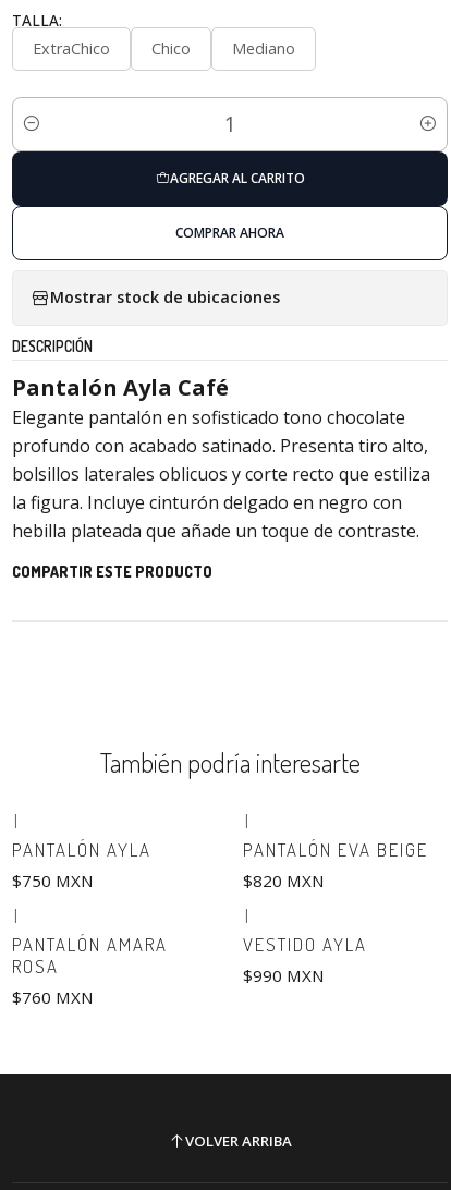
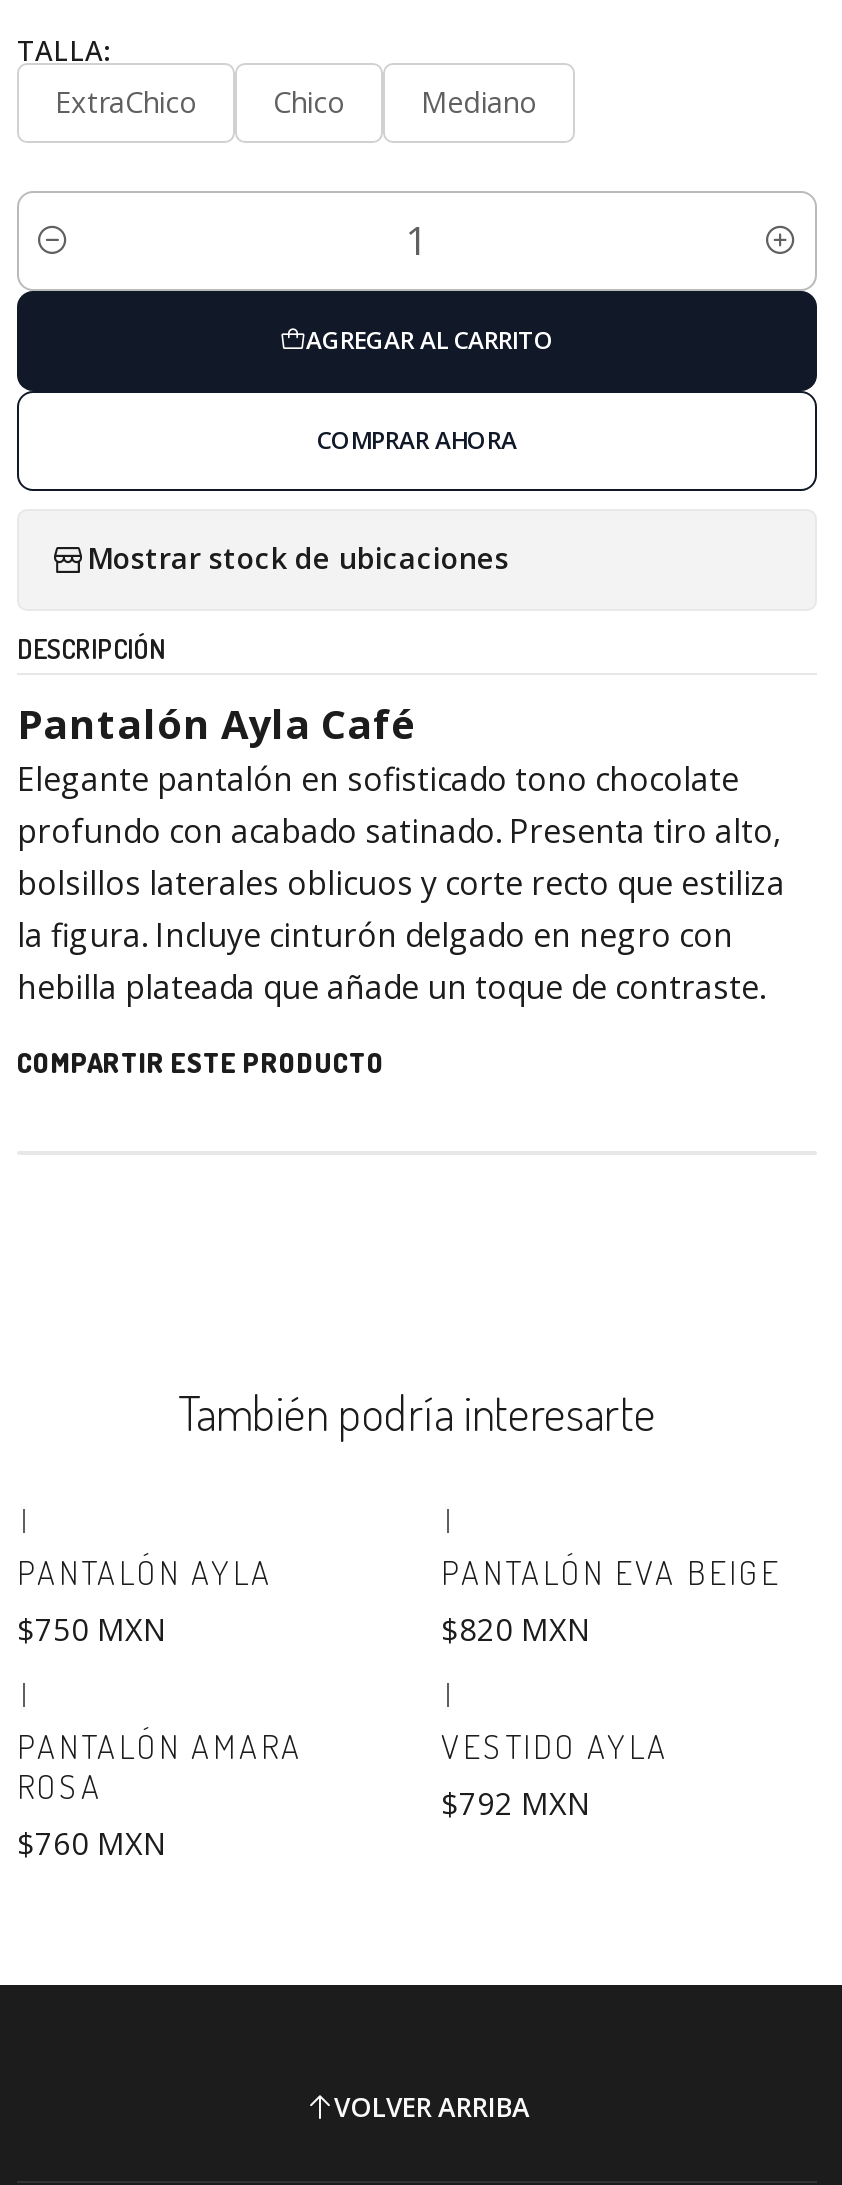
[243,965,325,987] $990 MXN -> [441,1784,591,1824] $792 MXN

